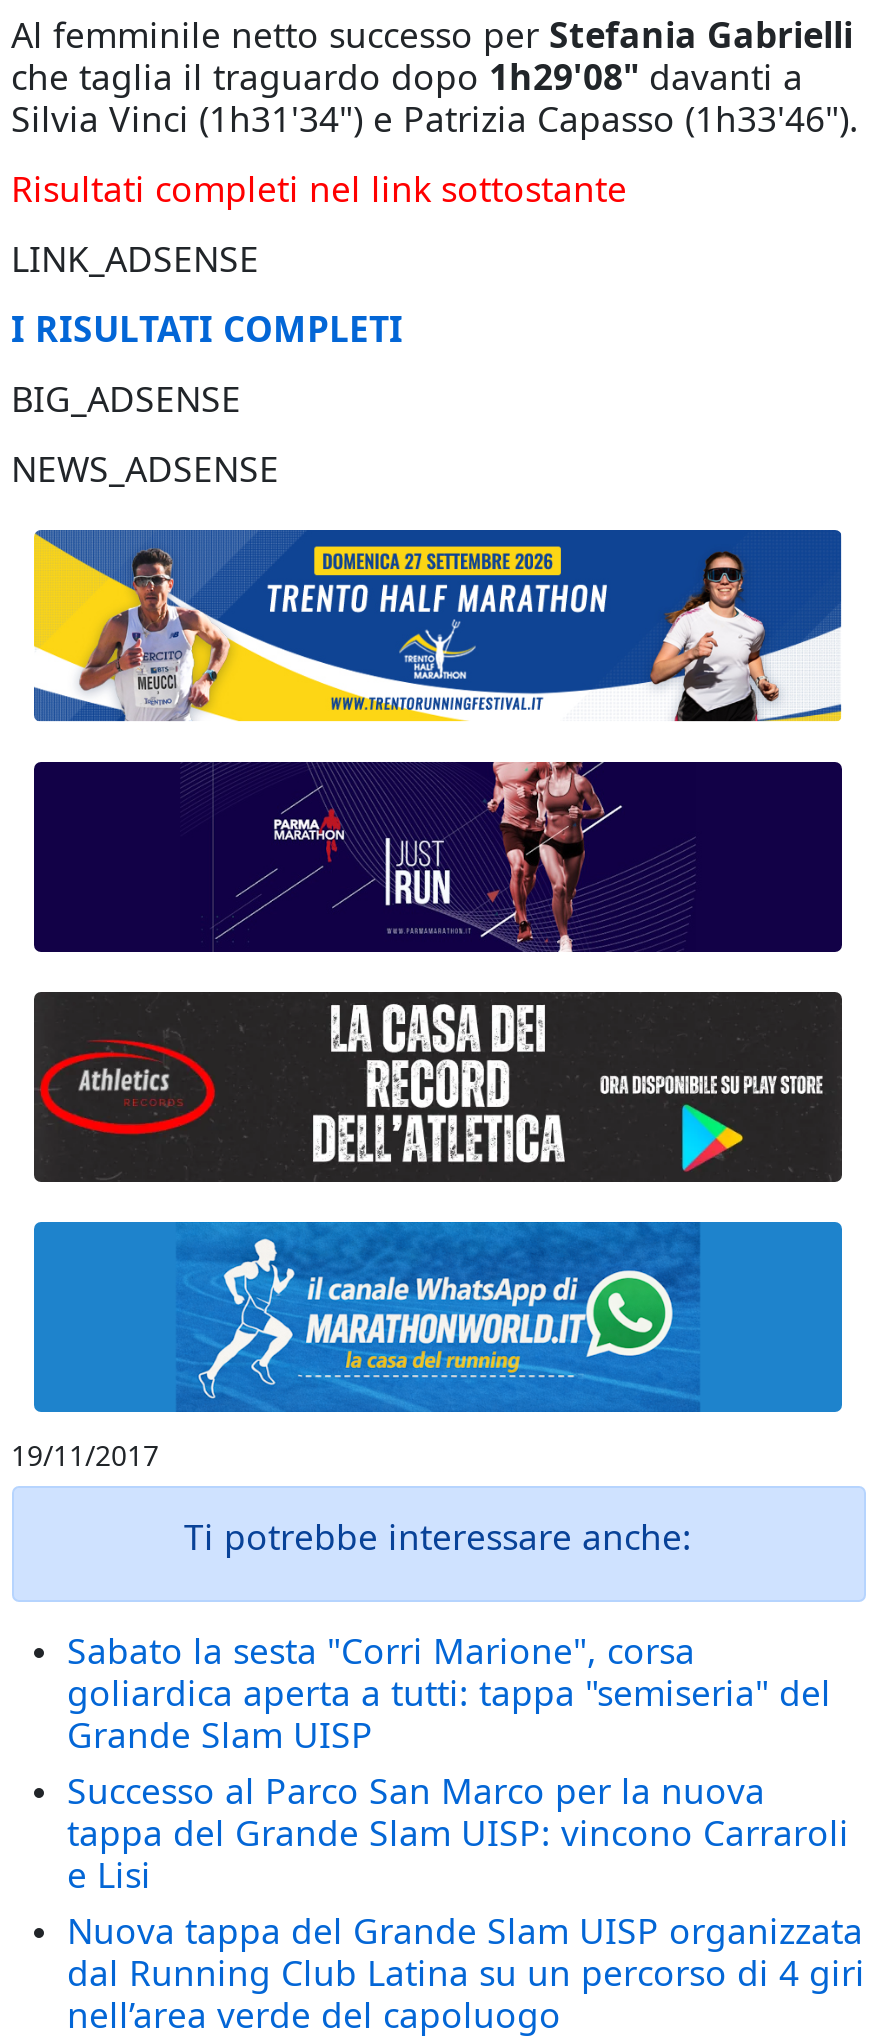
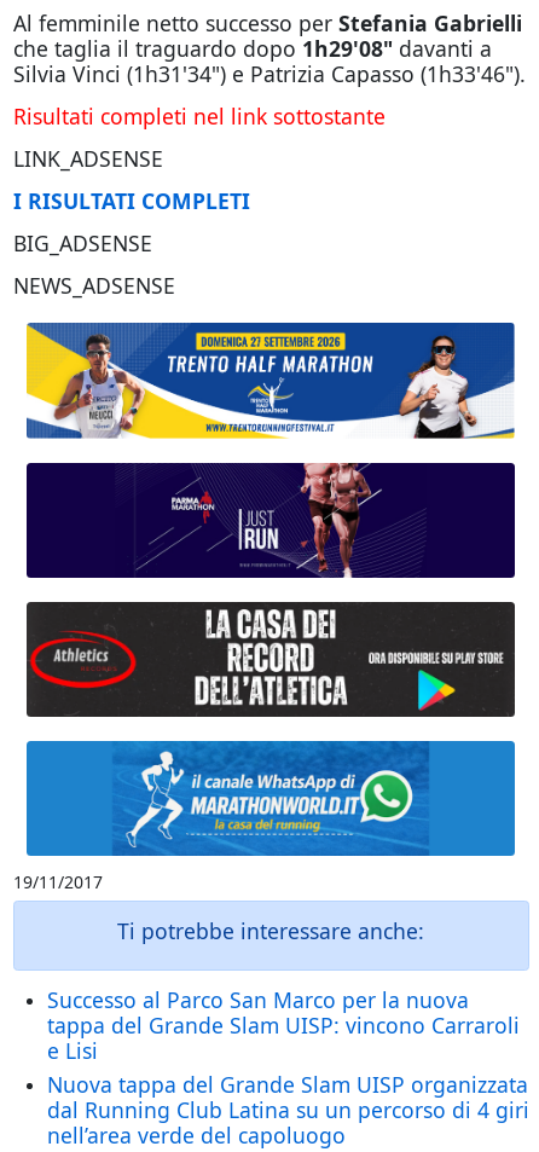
[67,1625,831,1757] Sabato la sesta "Corri Marione", corsa | goliardica aperta a tutti: tappa "semiseria" del | Grande Slam UISP -> none

